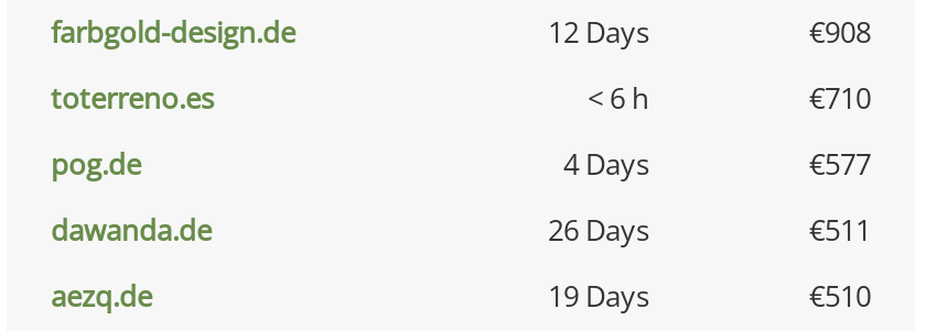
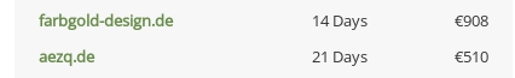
[548,12,649,52] 12 Days -> [311,10,367,31] 14 Days
[51,78,871,250] toterreno.es | < 6 h | €710 | pog.de | 4 Days | €577 | dawanda.de | 26 Days | €511 -> none
[548,276,649,316] 19 Days -> [311,46,367,67] 21 Days

